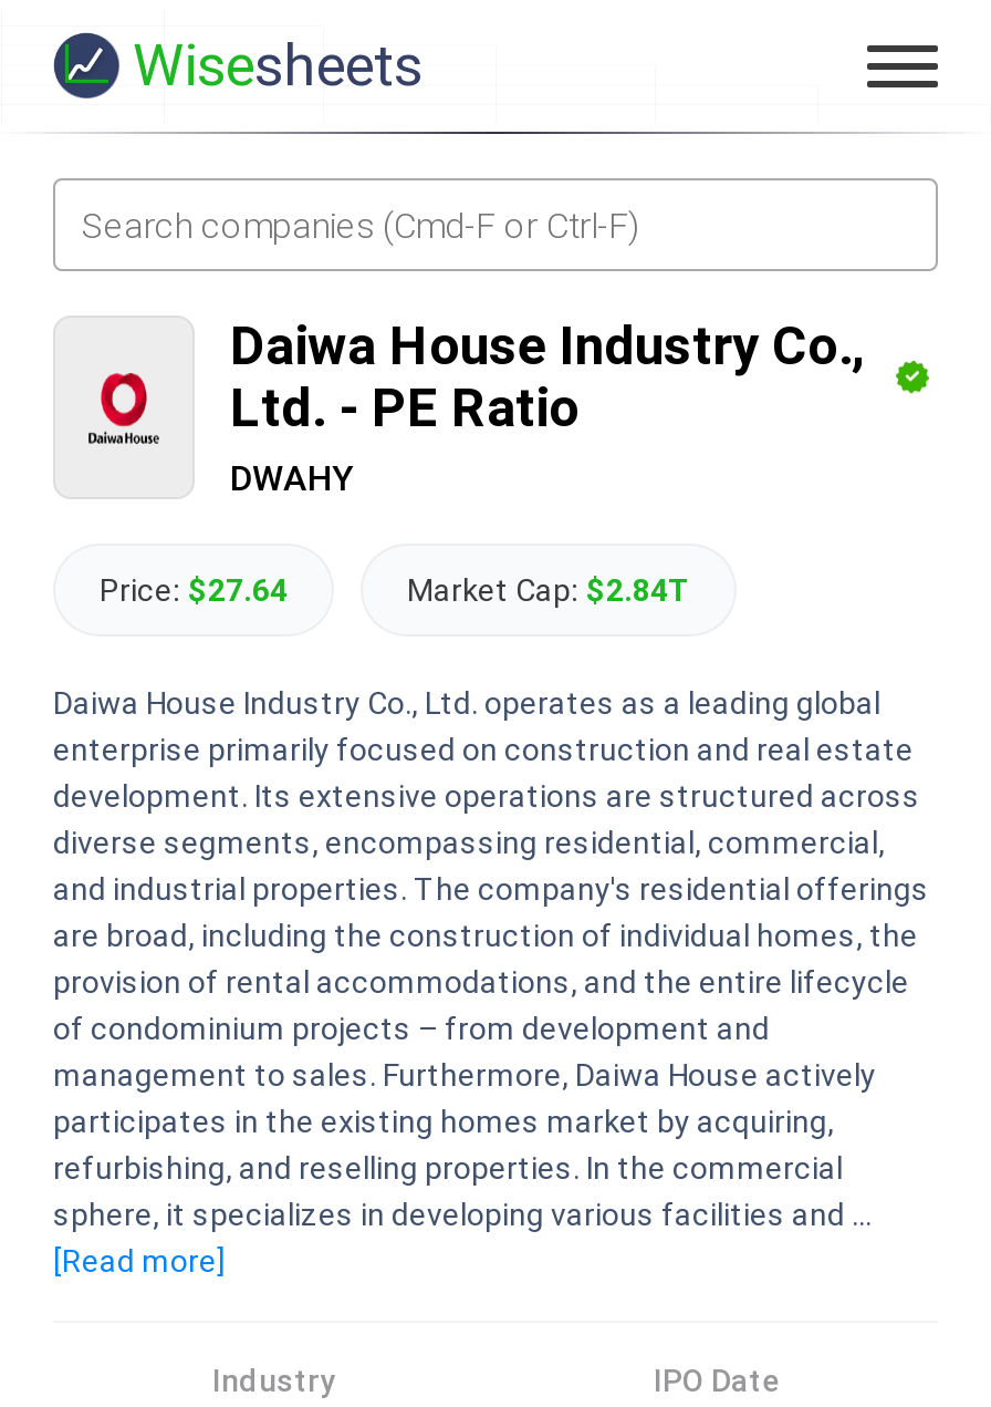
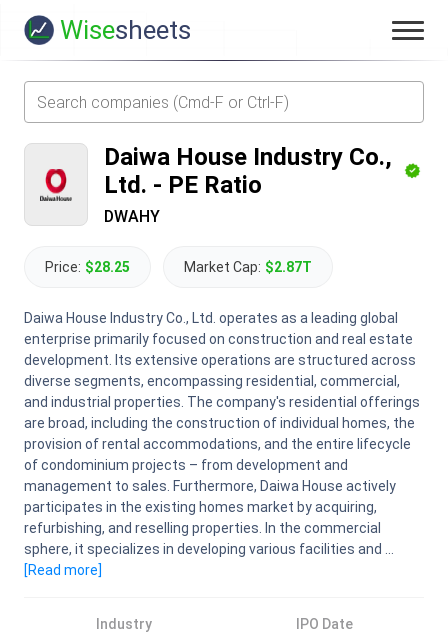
[100,572,288,608] Price: $27.64 -> [45,259,130,275] Price: $28.25
[407,572,690,608] Market Cap: $2.84T -> [184,259,312,275] Market Cap: $2.87T

